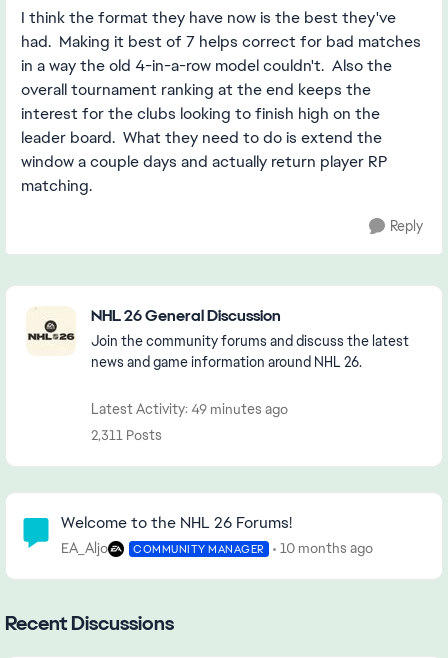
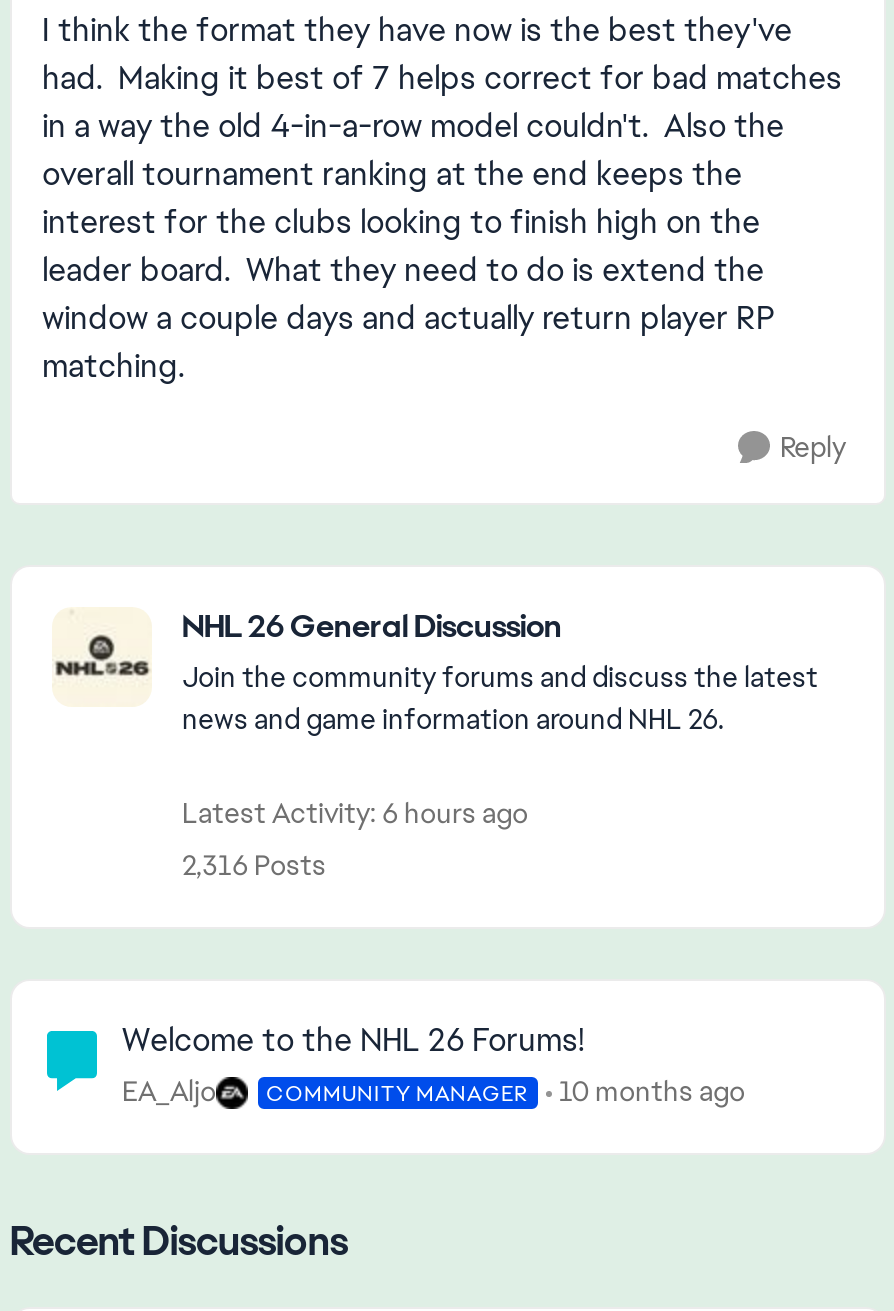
[91,400,288,418] Latest Activity: 49 minutes ago -> [182,795,528,831] Latest Activity: 6 hours ago
[91,426,162,444] 2,311 Posts -> [182,847,326,883] 2,316 Posts

